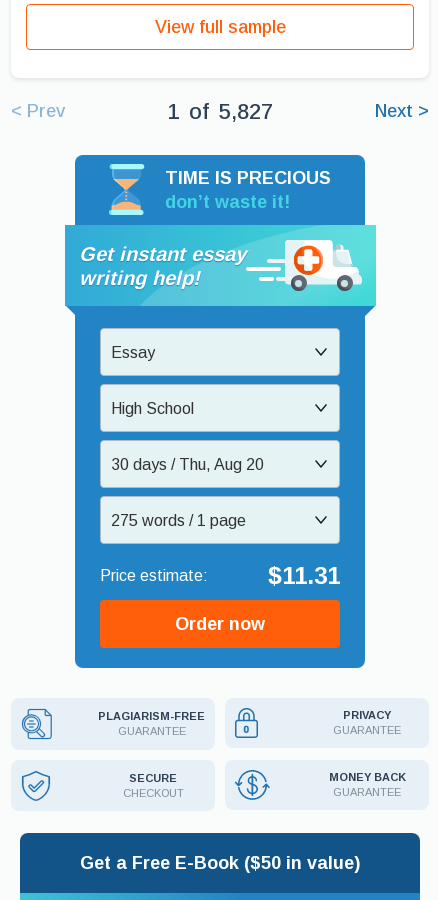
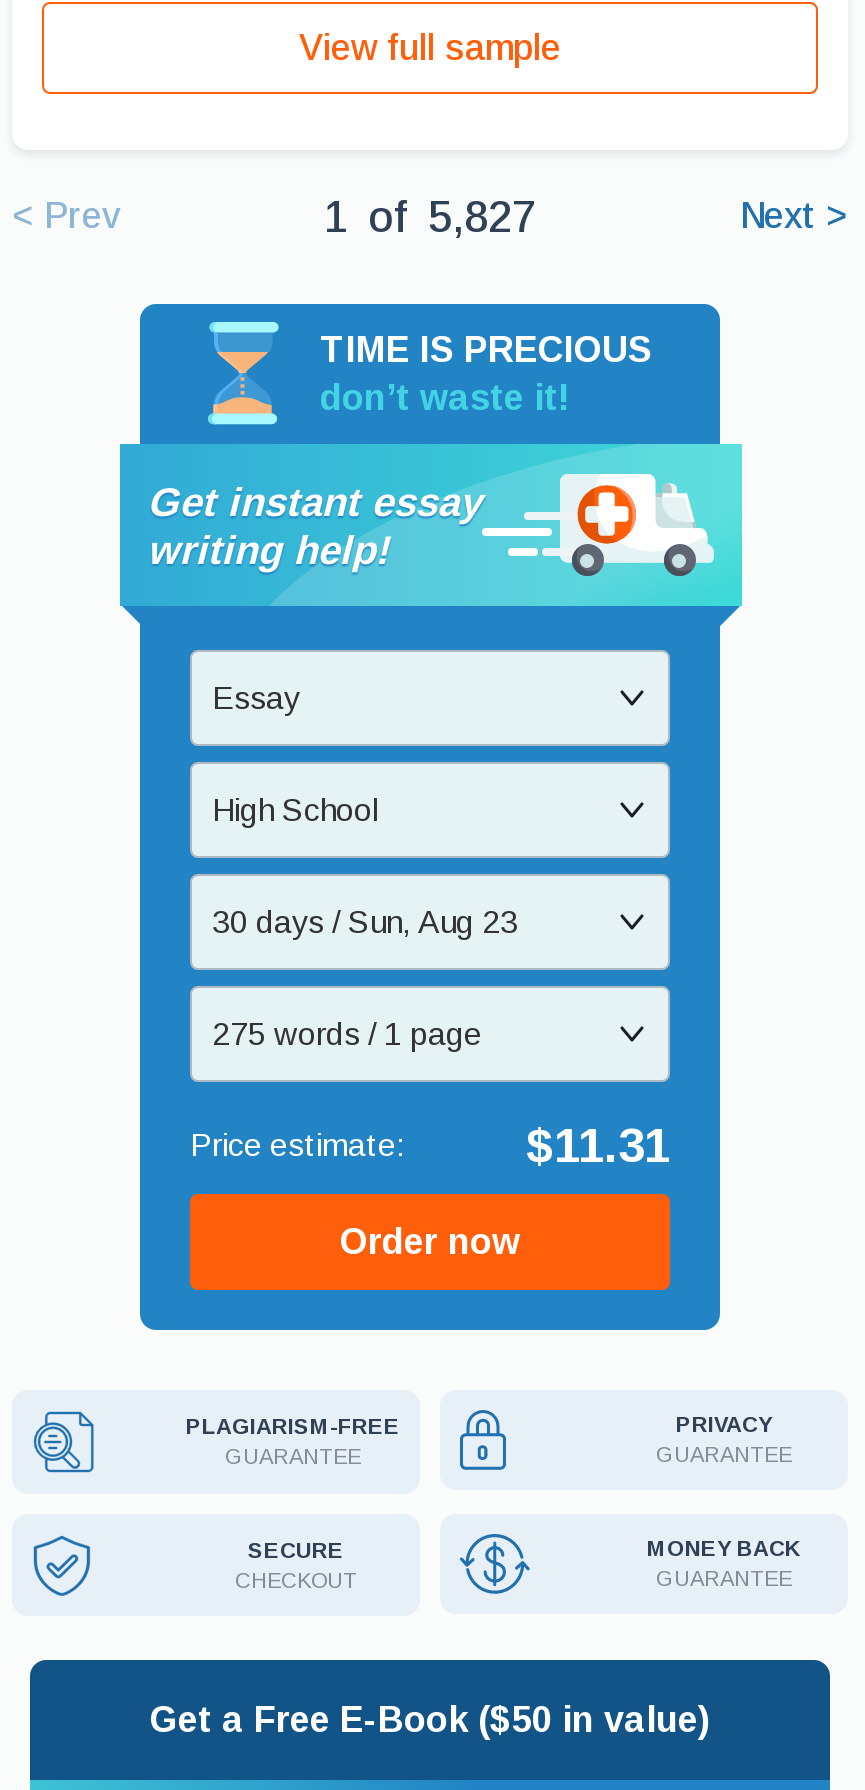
[111,455,264,472] 30 days / Thu, Aug 20 -> [212,905,518,939] 30 days / Sun, Aug 23

